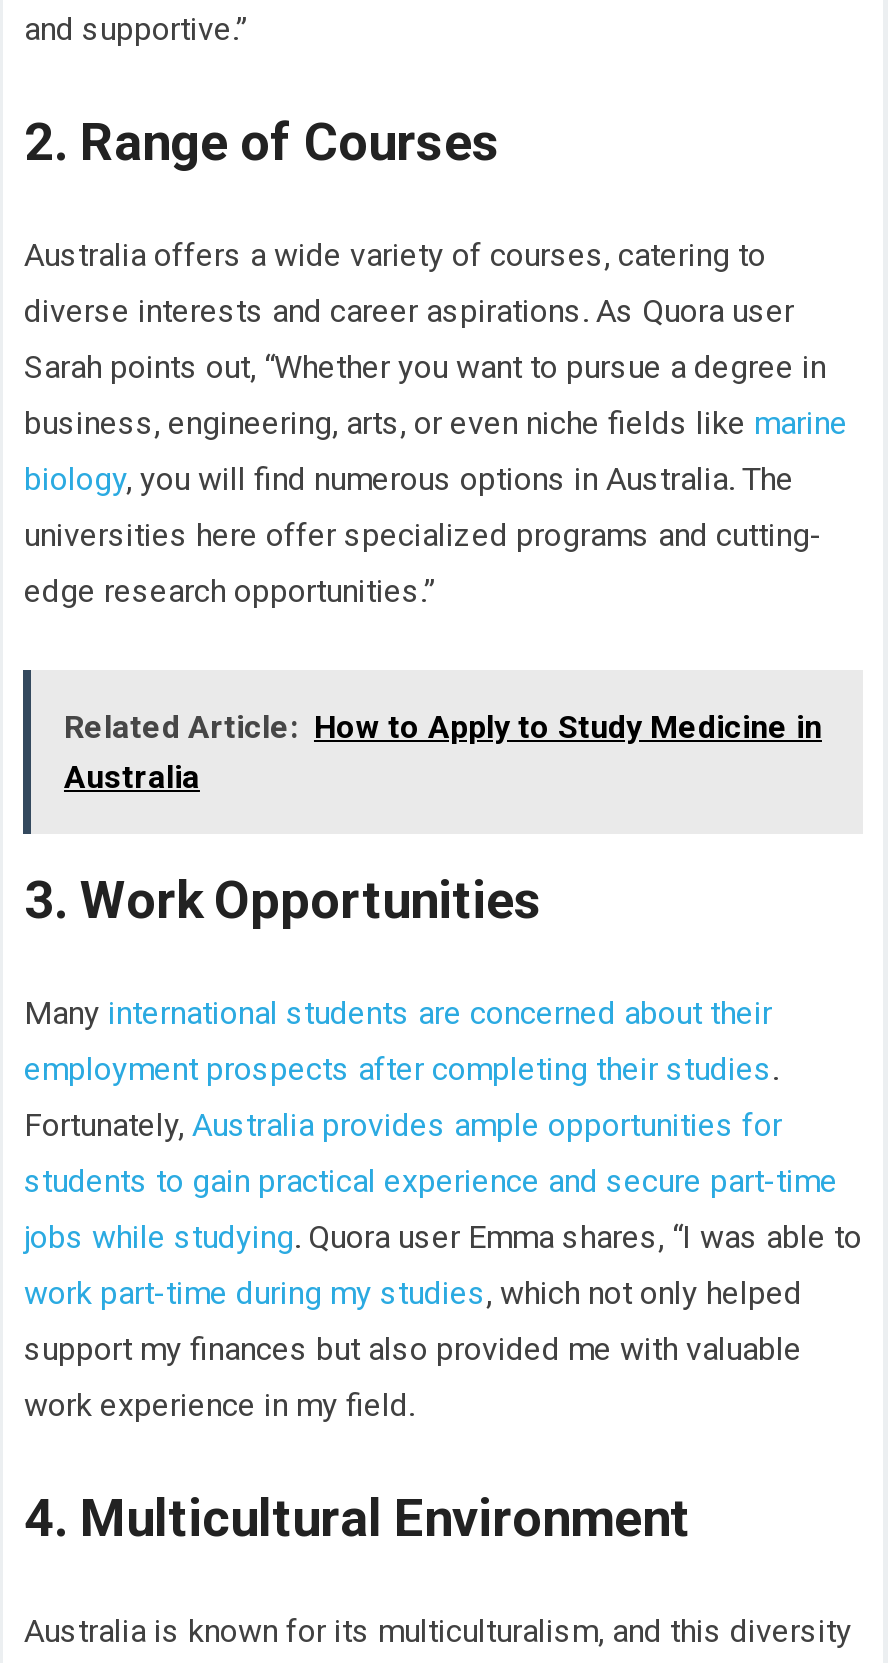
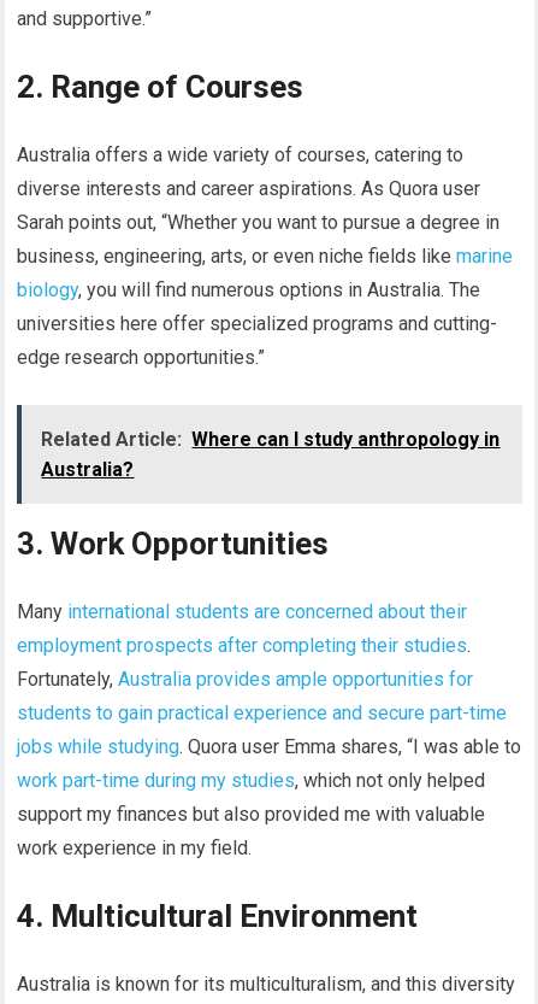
[64,709,822,797] Related Article: How to Apply to Study Medicine in | Australia -> [42,428,500,481] Related Article: Where can I study anthropology in | Australia?

